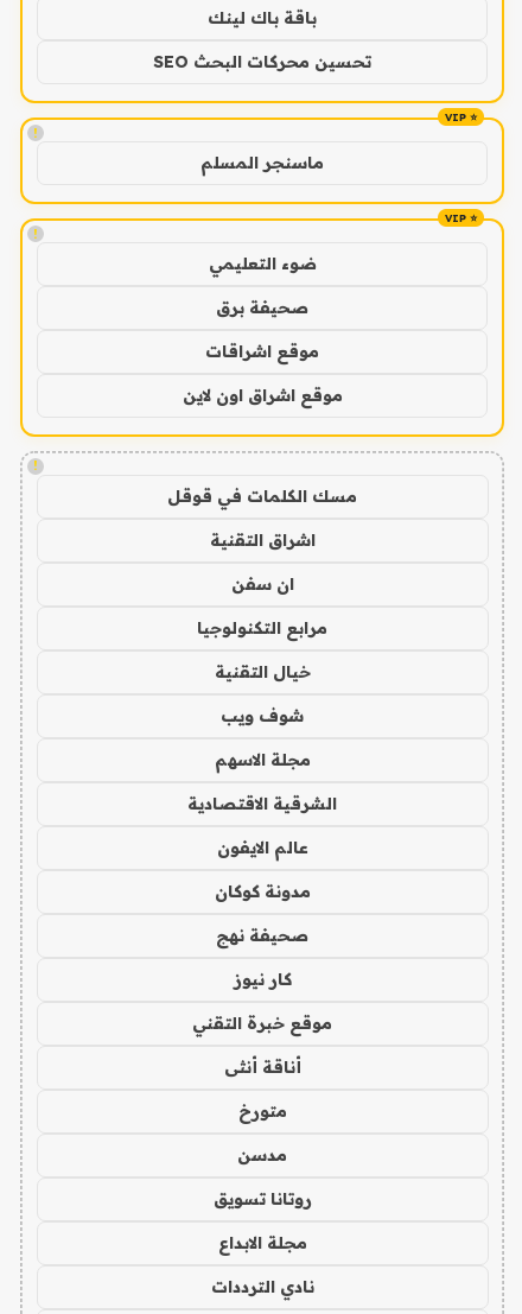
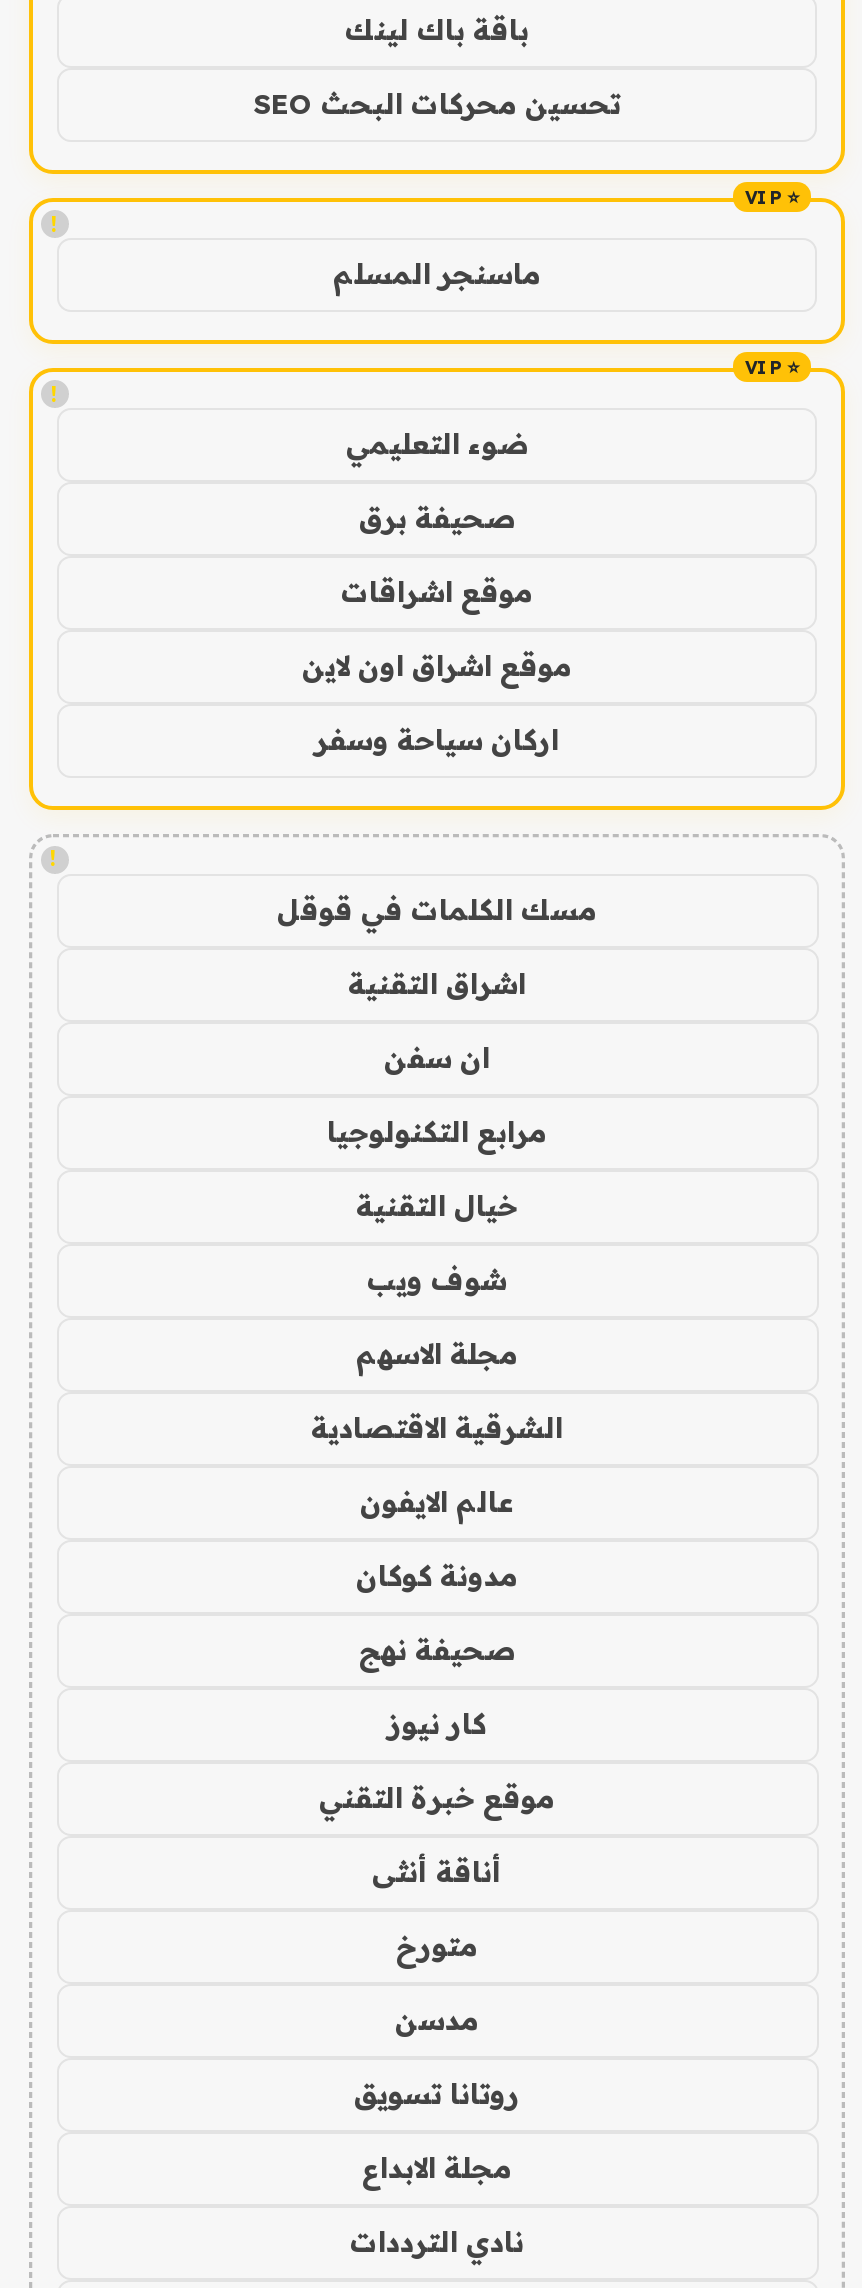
none -> [315,722,559,758] اركان سياحة وسفر

